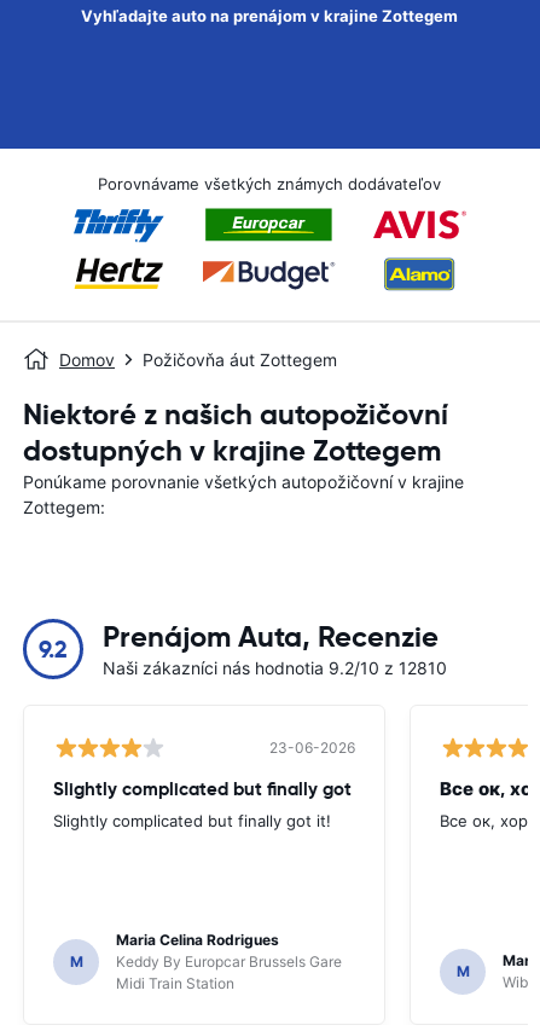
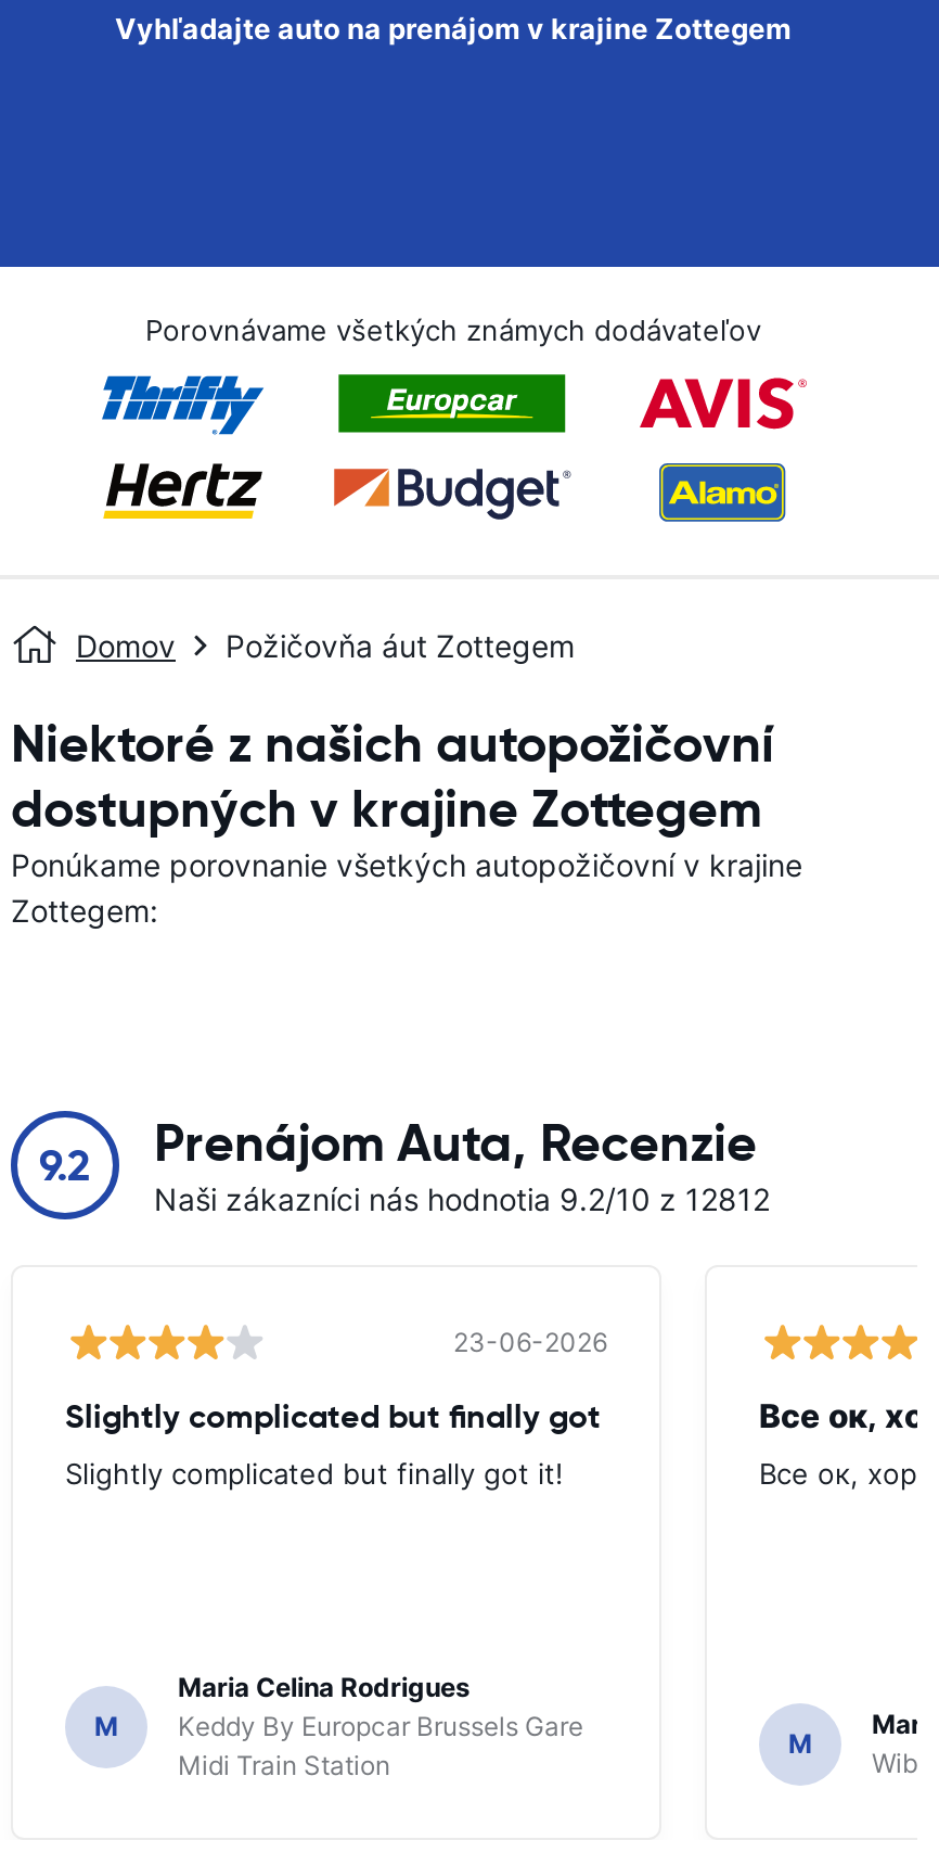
[103,658,447,678] Naši zákazníci nás hodnotia 9.2/10 z 12810 -> [154,1180,770,1217] Naši zákazníci nás hodnotia 9.2/10 z 12812

